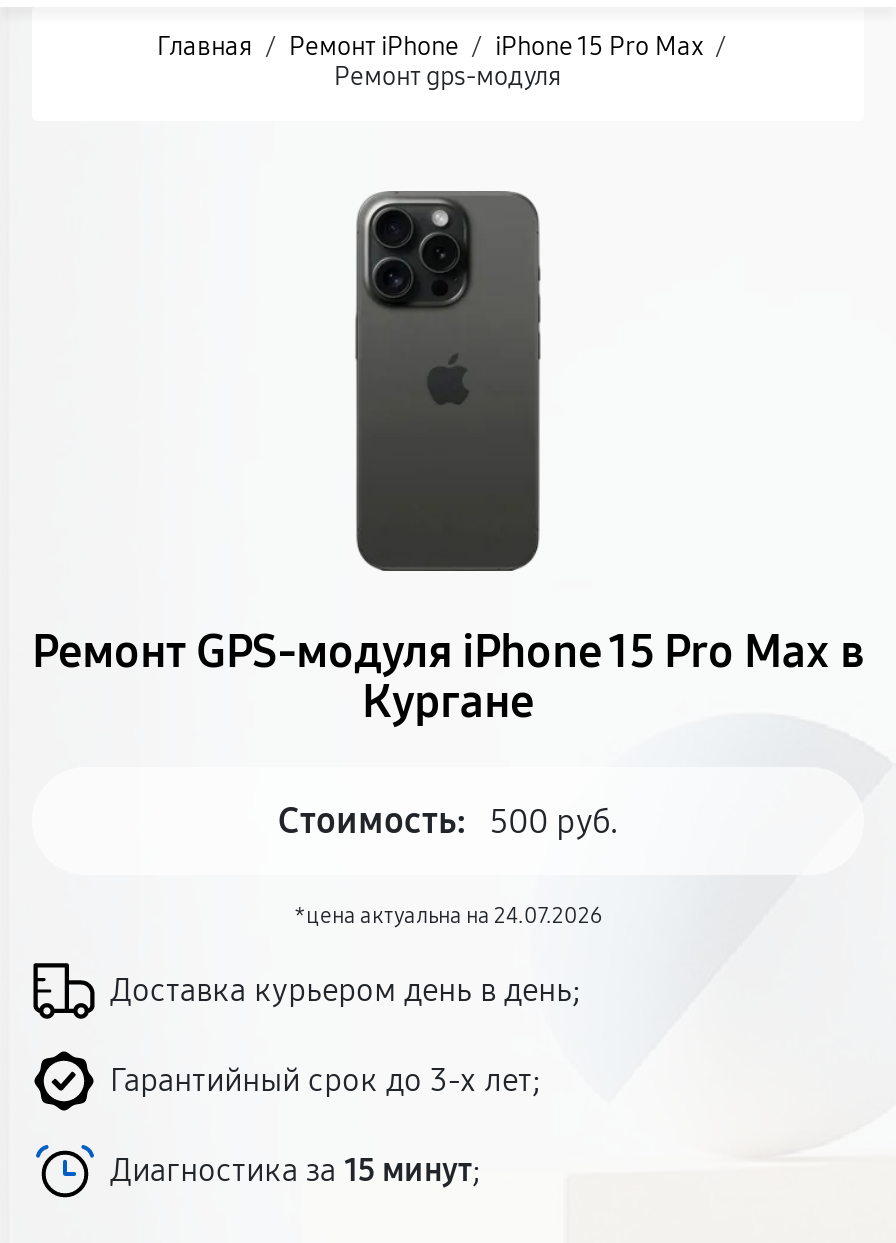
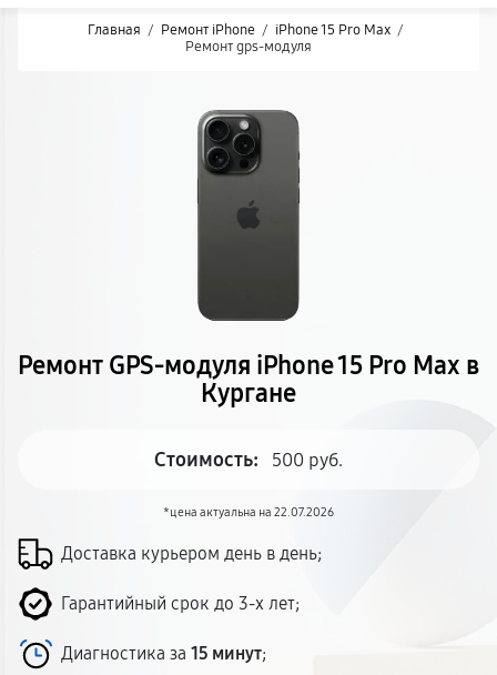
[294,903,602,929] *цена актуальна на 24.07.2026 -> [163,505,334,520] *цена актуальна на 22.07.2026

